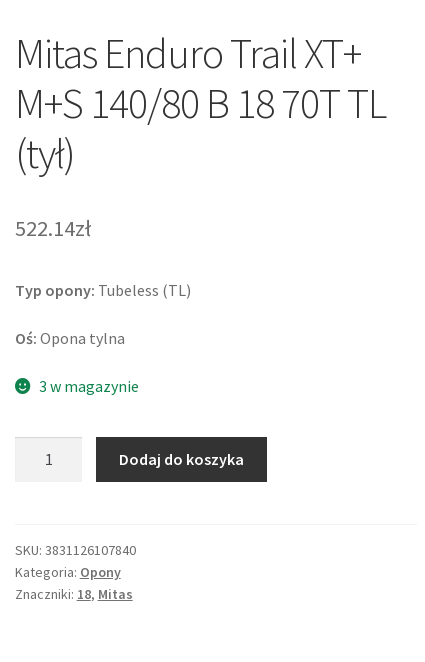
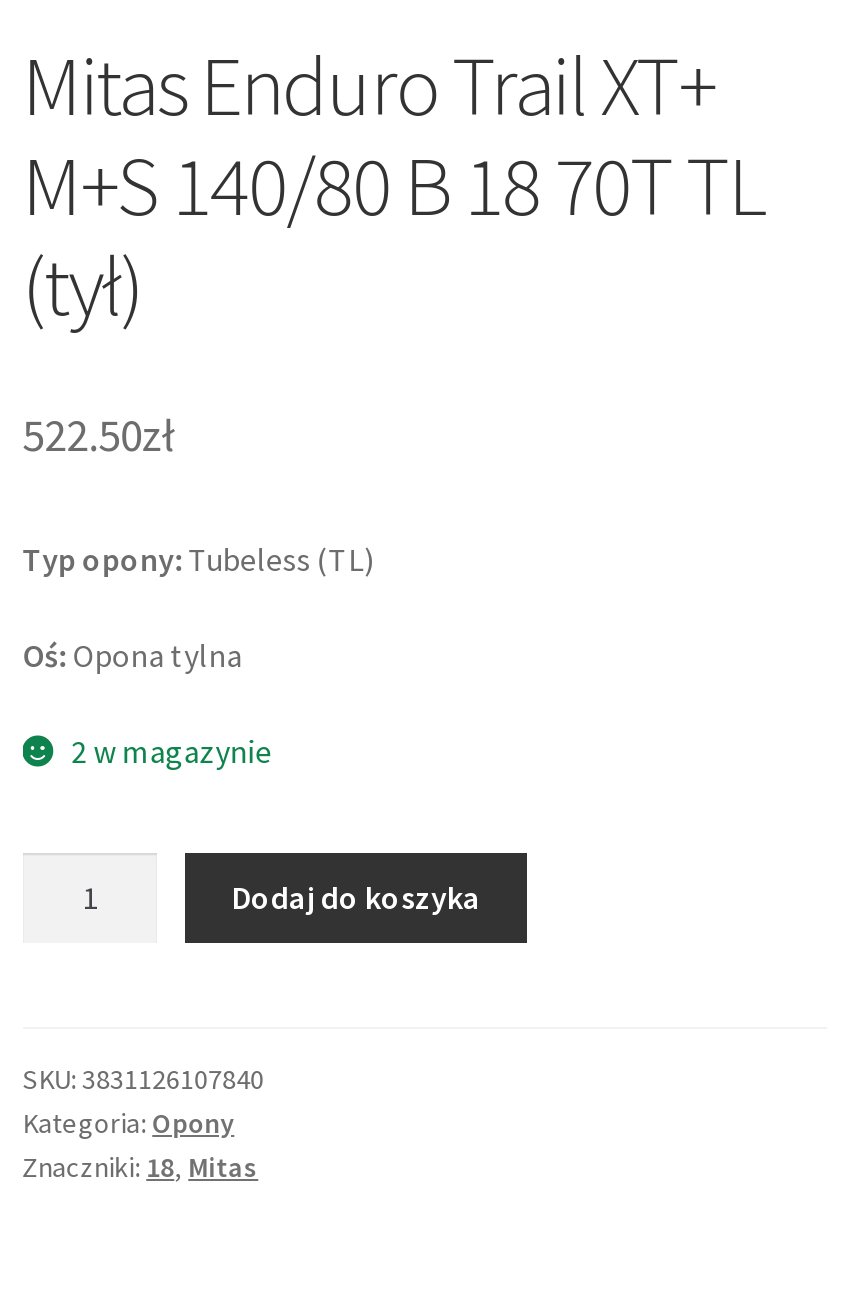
[15,214,91,242] 522.14zł -> [22,408,174,464] 522.50zł
[39,376,139,396] 3 w magazynie -> [72,731,272,771] 2 w magazynie

